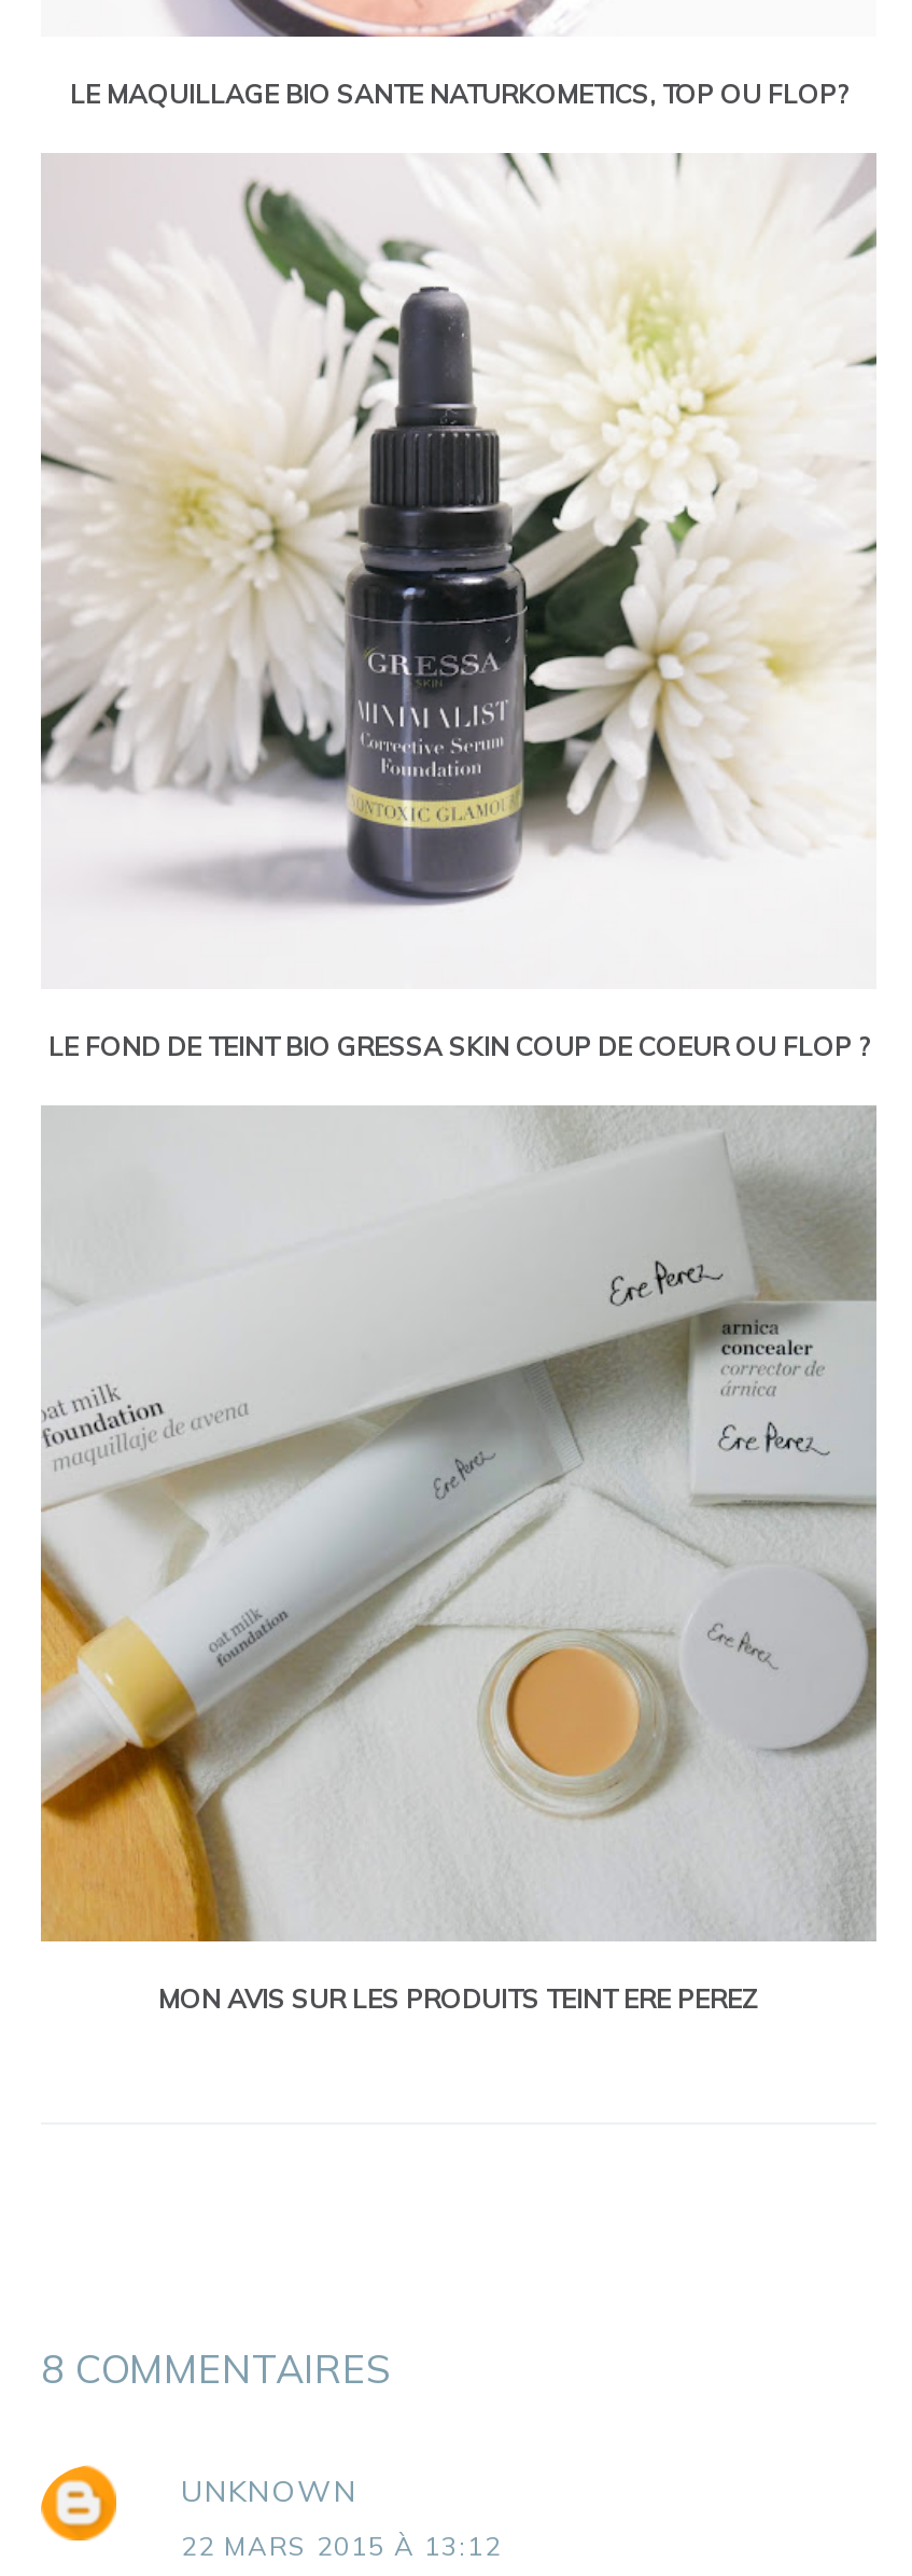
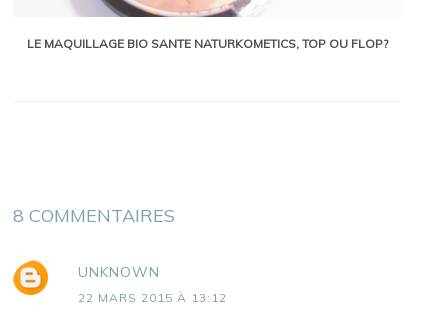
[39,151,879,914] [image] -> none
[48,1030,869,1063] LE FOND DE TEINT BIO GRESSA SKIN COUP DE COEUR OU FLOP ? -> none
[39,1105,879,2015] [image] | MON AVIS SUR LES PRODUITS TEINT ERE PEREZ -> none

